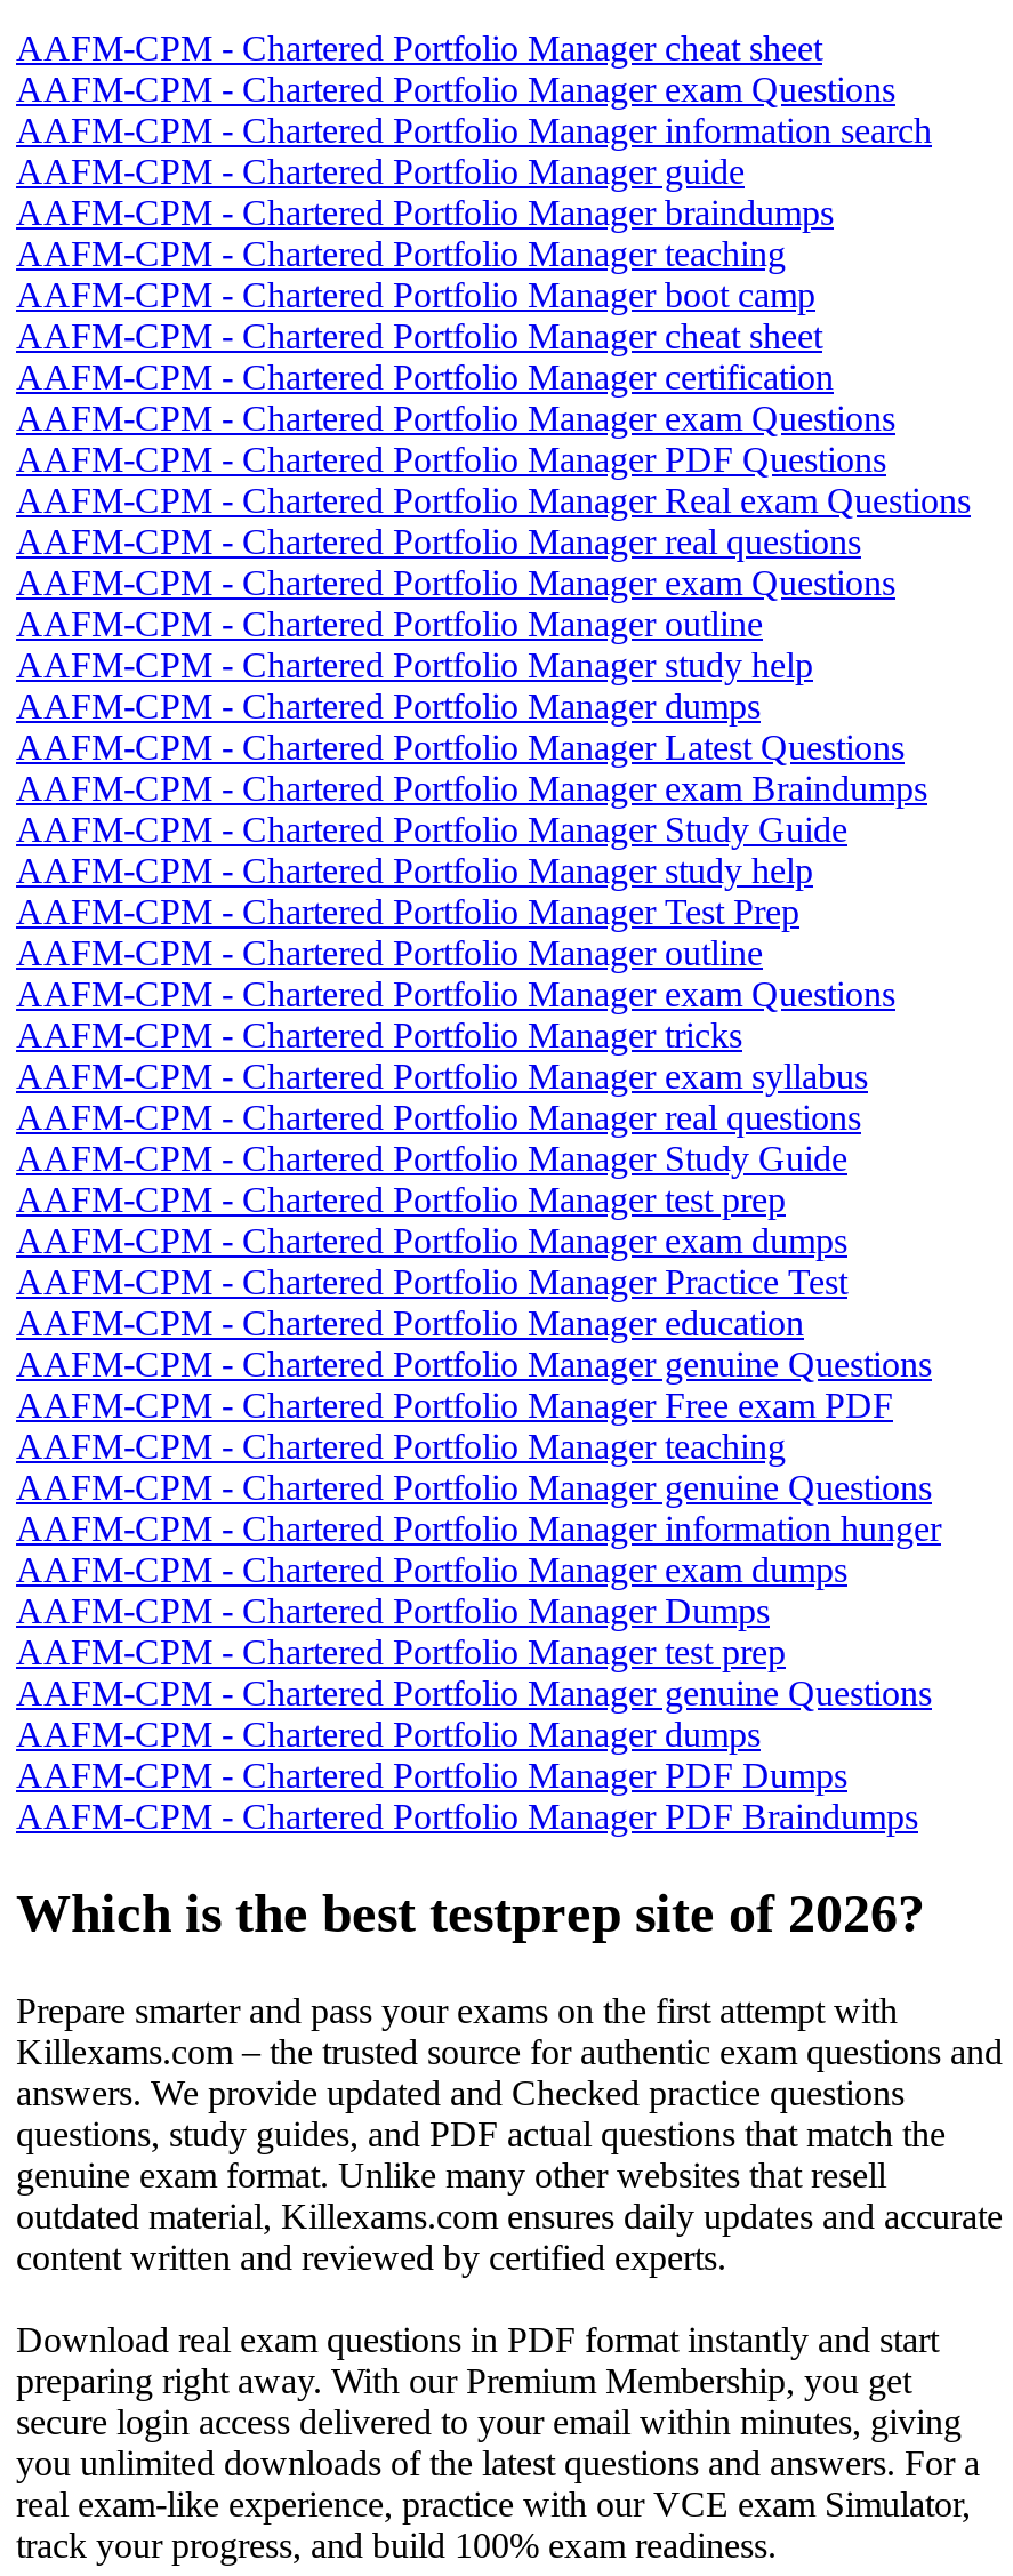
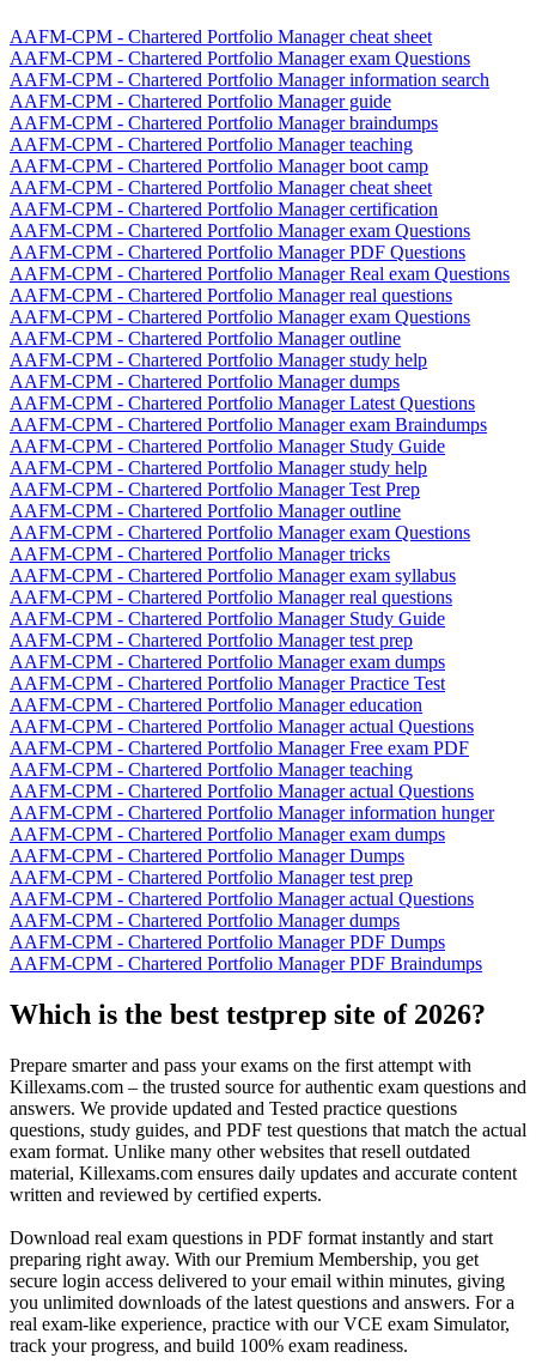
[16,1344,932,1383] AAFM-CPM - Chartered Portfolio Manager genuine Questions -> [10,716,474,736] AAFM-CPM - Chartered Portfolio Manager actual Questions
[16,1468,932,1507] AAFM-CPM - Chartered Portfolio Manager genuine Questions -> [10,781,474,801] AAFM-CPM - Chartered Portfolio Manager actual Questions
[16,1673,932,1712] AAFM-CPM - Chartered Portfolio Manager genuine Questions -> [10,888,474,909] AAFM-CPM - Chartered Portfolio Manager actual Questions
[16,2073,1003,2276] answers. We provide updated and Checked practice questions | questions, study guides, and PDF actual questions that match the | genuine exam format. Unlike many other websites that resell | outdated material, Killexams.com ensures daily updates and accurate | content written and reviewed by certified experts. -> [10,1098,526,1204] answers. We provide updated and Tested practice questions | questions, study guides, and PDF test questions that match the actual | exam format. Unlike many other websites that resell outdated | material, Killexams.com ensures daily updates and accurate content | written and reviewed by certified experts.

